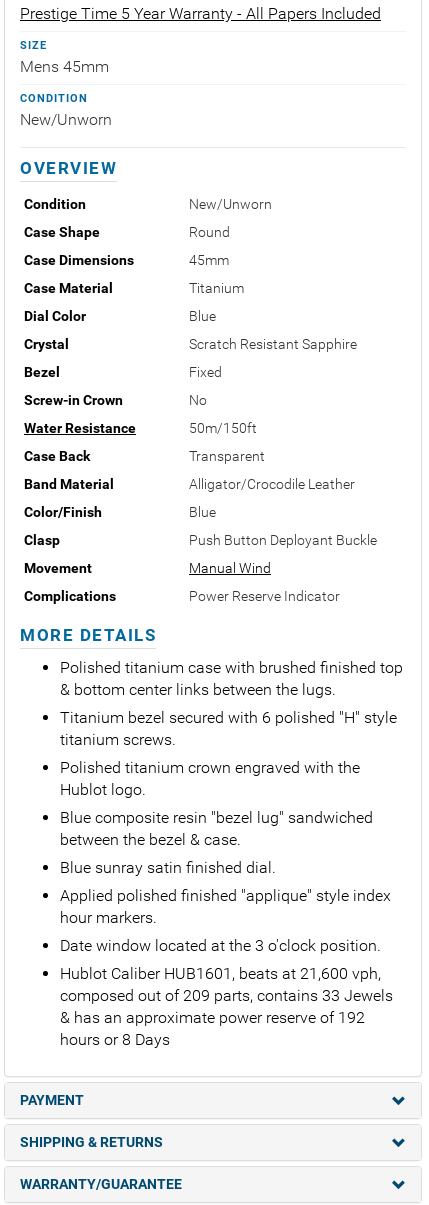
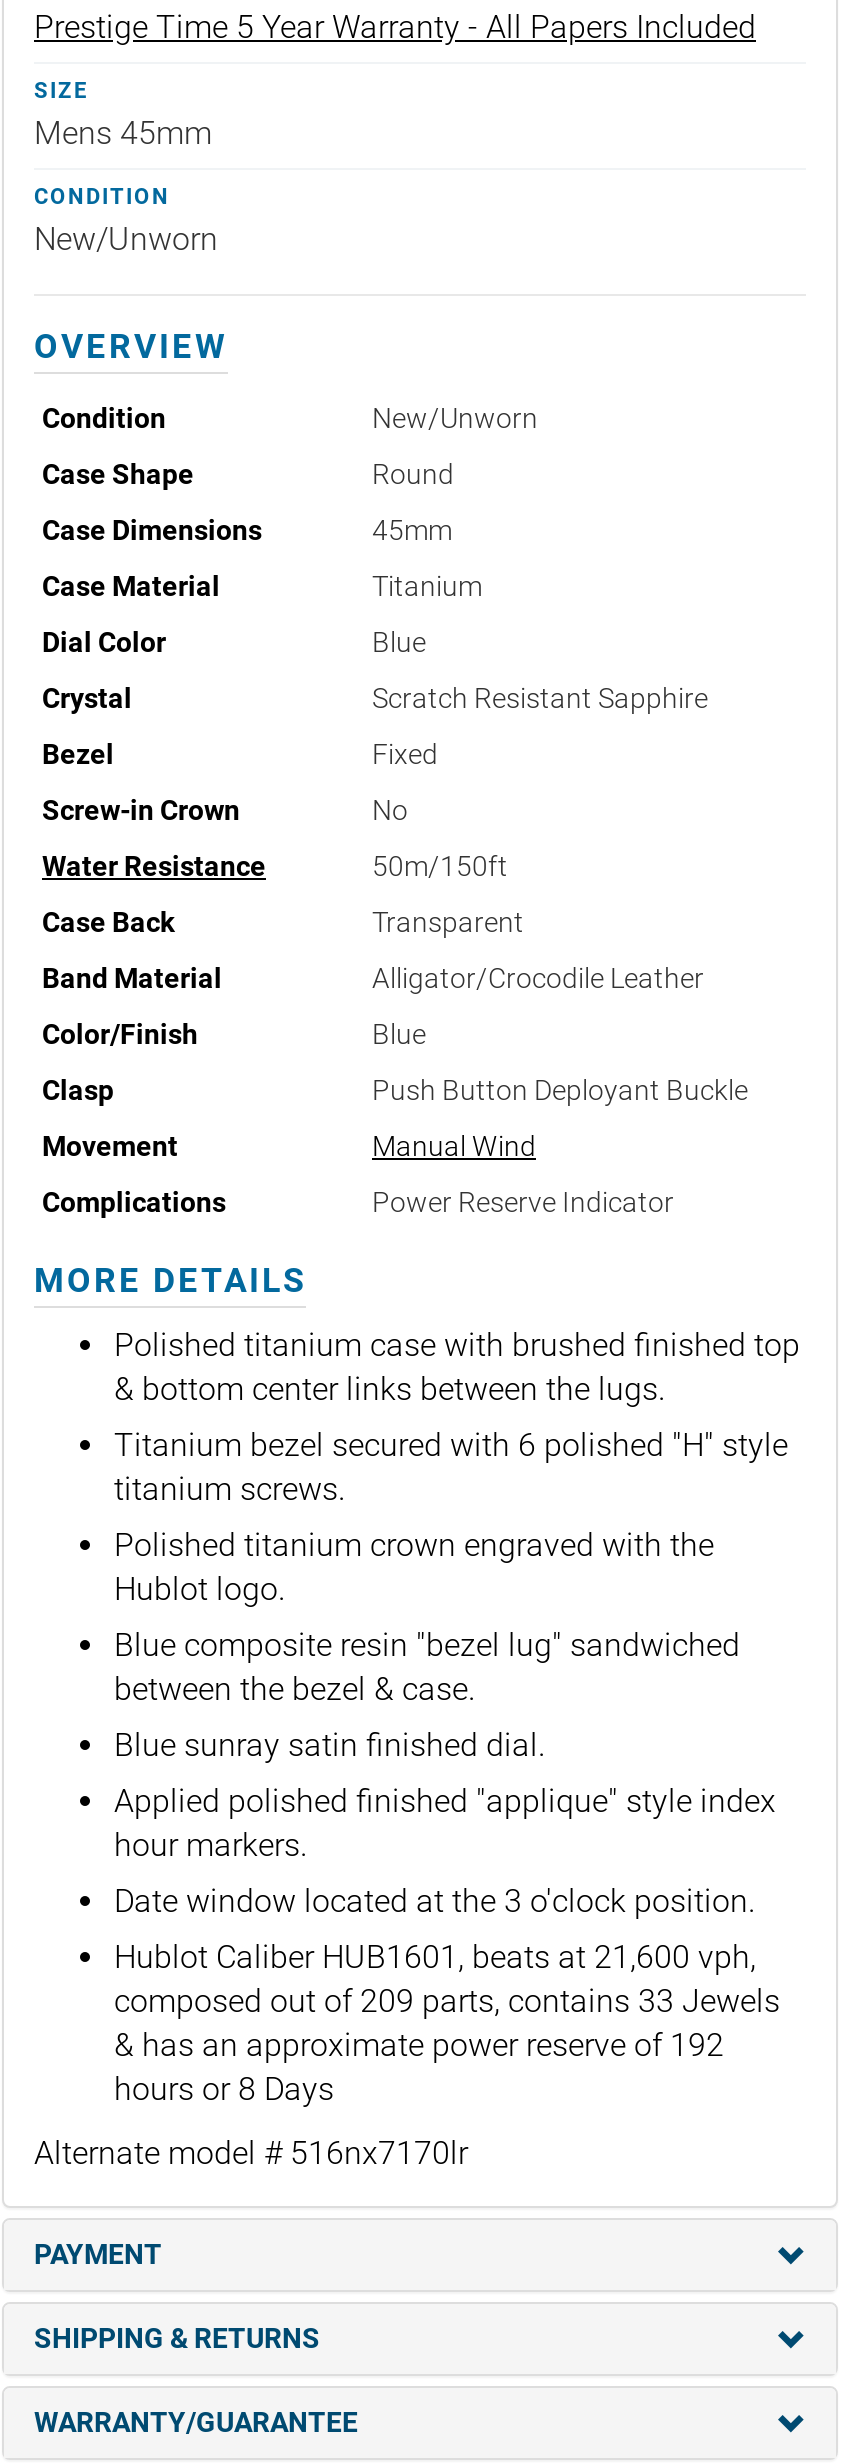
none -> [34,2134,468,2172] Alternate model # 516nx7170lr

